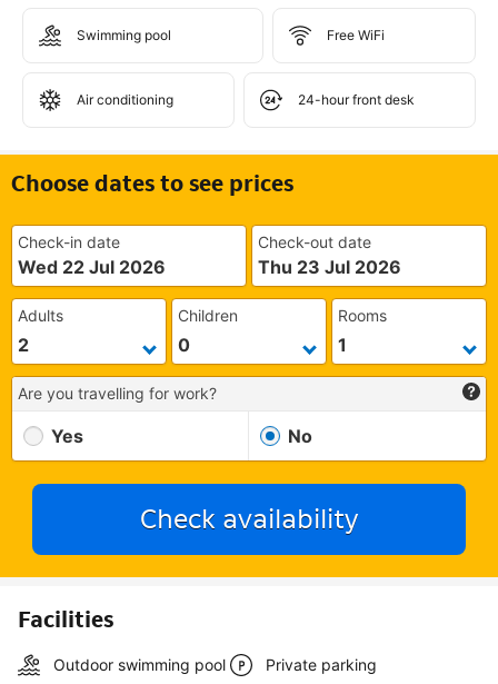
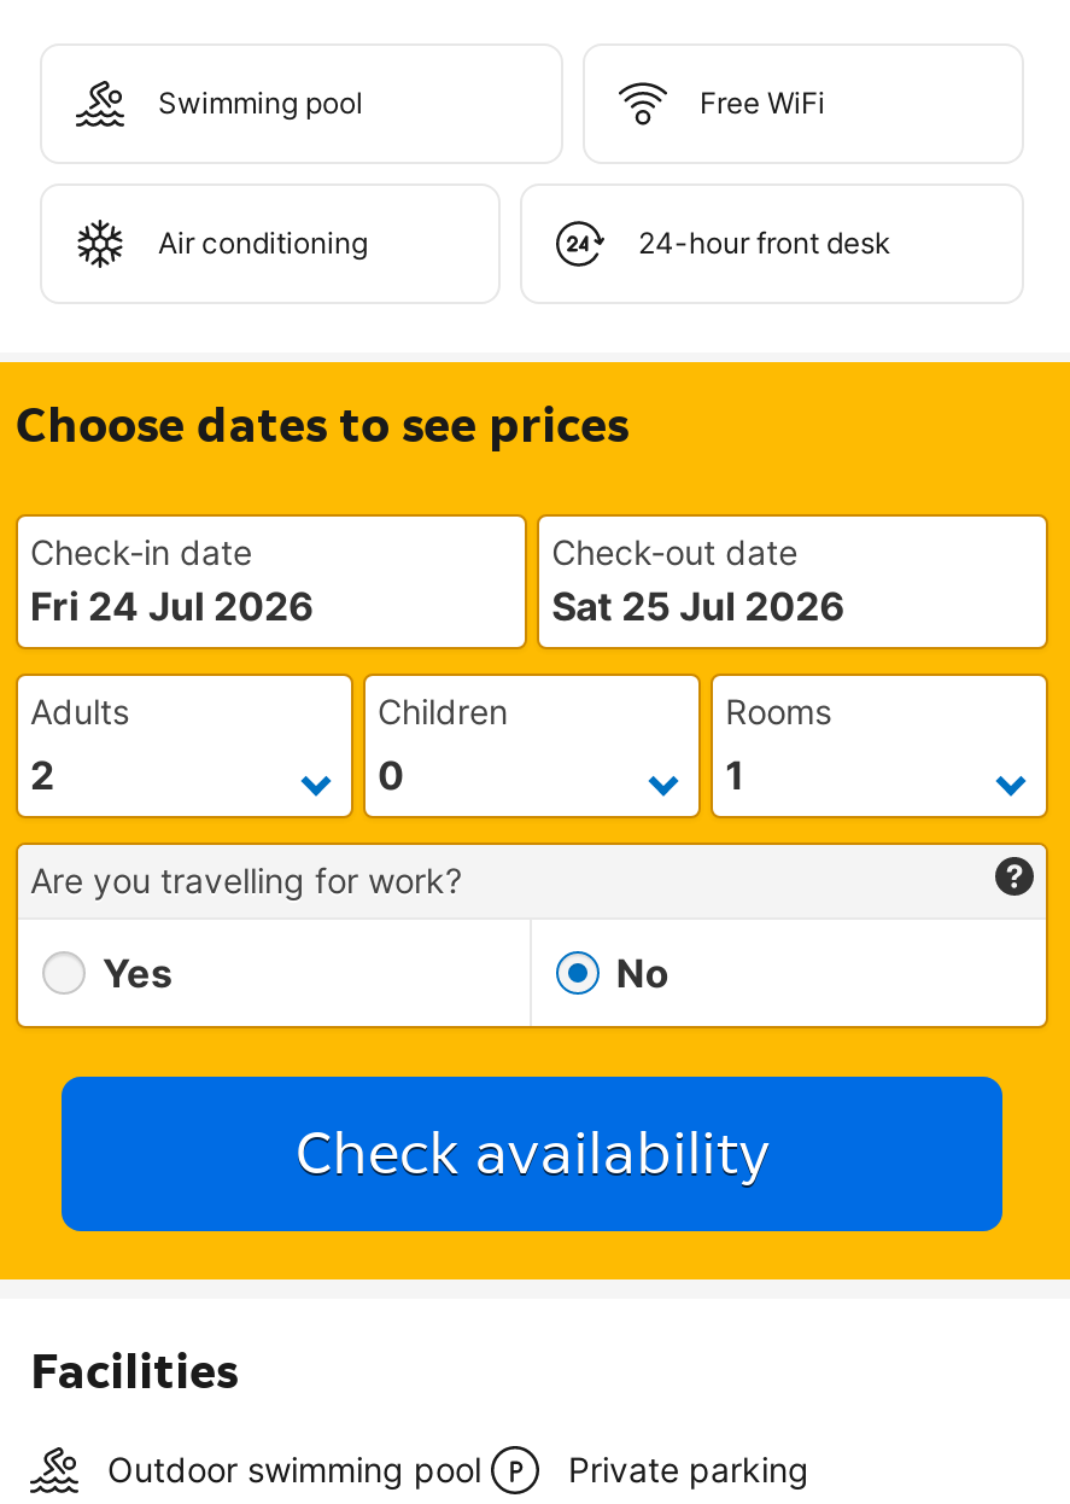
[18,256,166,278] Wed 22 Jul 2026 -> [30,582,315,630] Fri 24 Jul 2026
[258,256,401,278] Thu 23 Jul 2026 -> [552,582,846,630] Sat 25 Jul 2026

